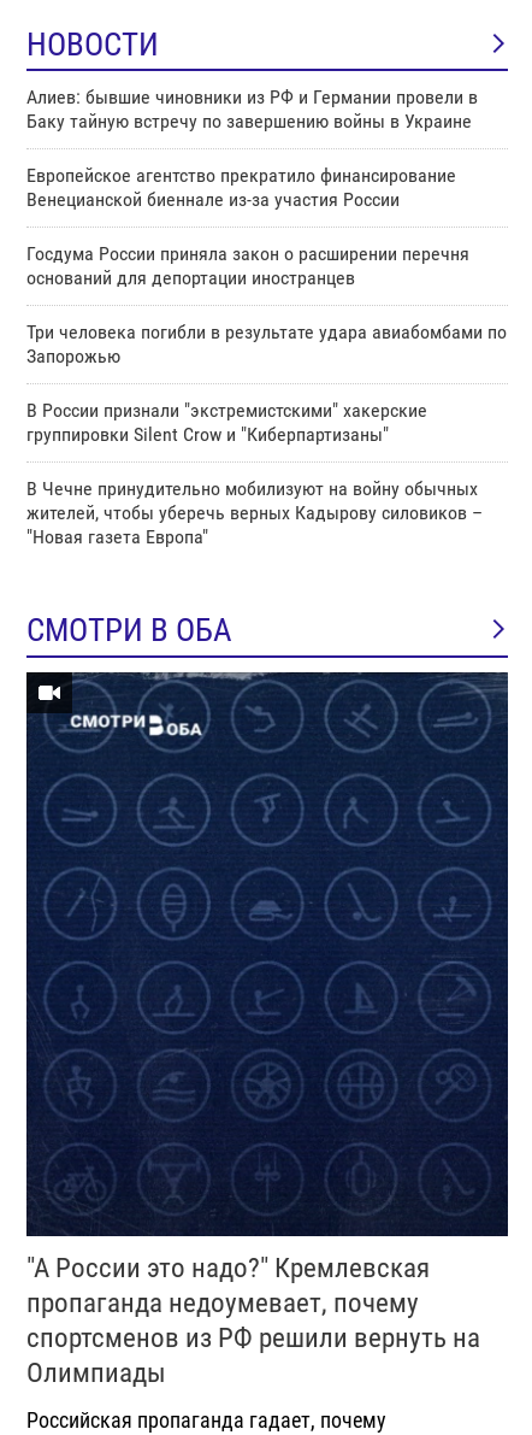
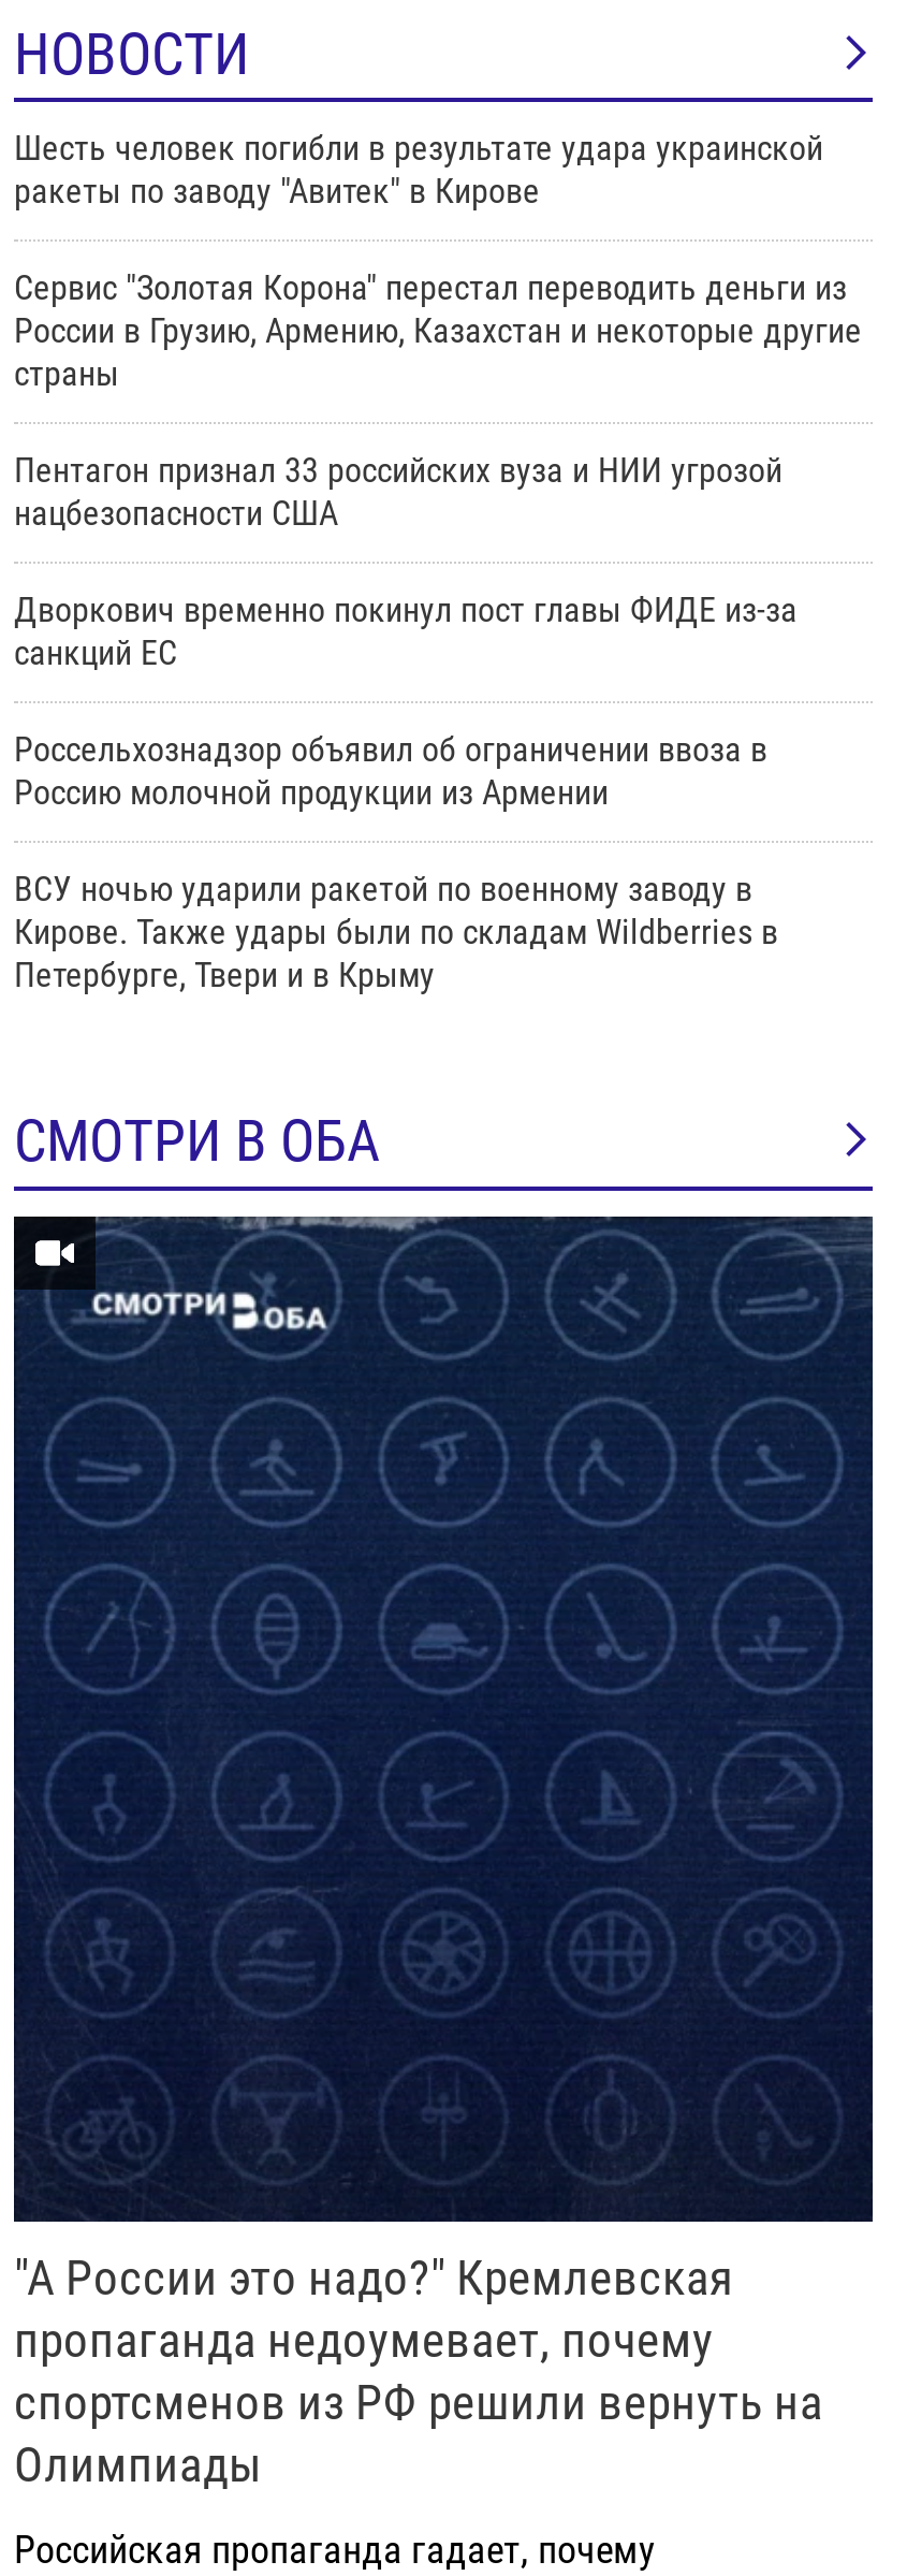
[26,86,478,133] Алиев: бывшие чиновники из РФ и Германии провели в | Баку тайную встречу по завершению войны в Украине -> [14,128,823,212] Шесть человек погибли в результате удара украинской | ракеты по заводу "Авитек" в Кирове
[26,164,456,211] Европейское агентство прекратило финансирование | Венецианской биеннале из-за участия России -> [14,268,862,395] Сервис "Золотая Корона" перестал переводить деньги из | России в Грузию, Армению, Казахстан и некоторые другие | страны
[26,242,469,289] Госдума России приняла закон о расширении перечня | оснований для депортации иностранцев -> [14,450,782,534] Пентагон признал 33 российских вуза и НИИ угрозой | нацбезопасности США
[26,321,507,368] Три человека погибли в результате удара авиабомбами по | Запорожью -> [14,590,798,674] Дворкович временно покинул пост главы ФИДЕ из-за | санкций ЕС
[26,399,427,446] В России признали "экстремистскими" хакерские | группировки Silent Crow и "Киберпартизаны" -> [14,730,767,813] Россельхознадзор объявил об ограничении ввоза в | Россию молочной продукции из Армении
[26,477,483,548] В Чечне принудительно мобилизуют на войну обычных | жителей, чтобы уберечь верных Кадырову силовиков – | "Новая газета Европа" -> [14,869,778,996] ВСУ ночью ударили ракетой по военному заводу в | Кирове. Также удары были по складам Wildberries в | Петербурге, Твери и в Крыму

